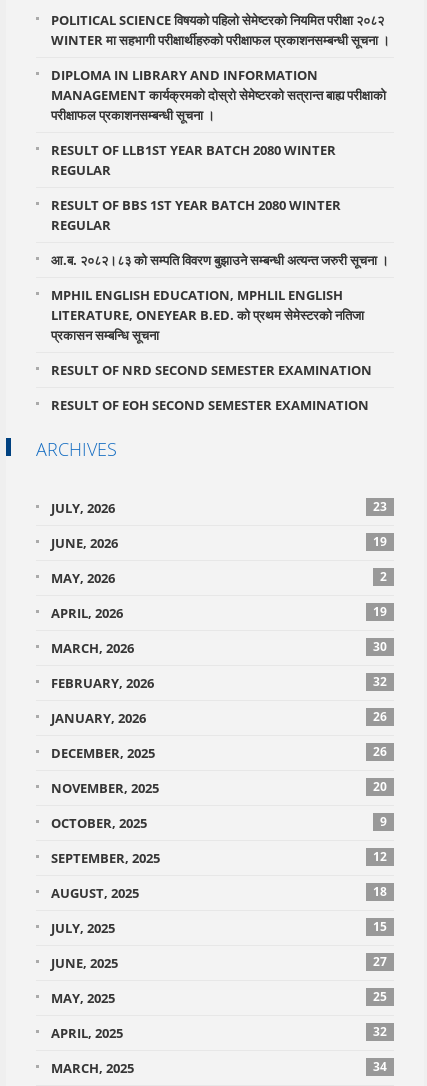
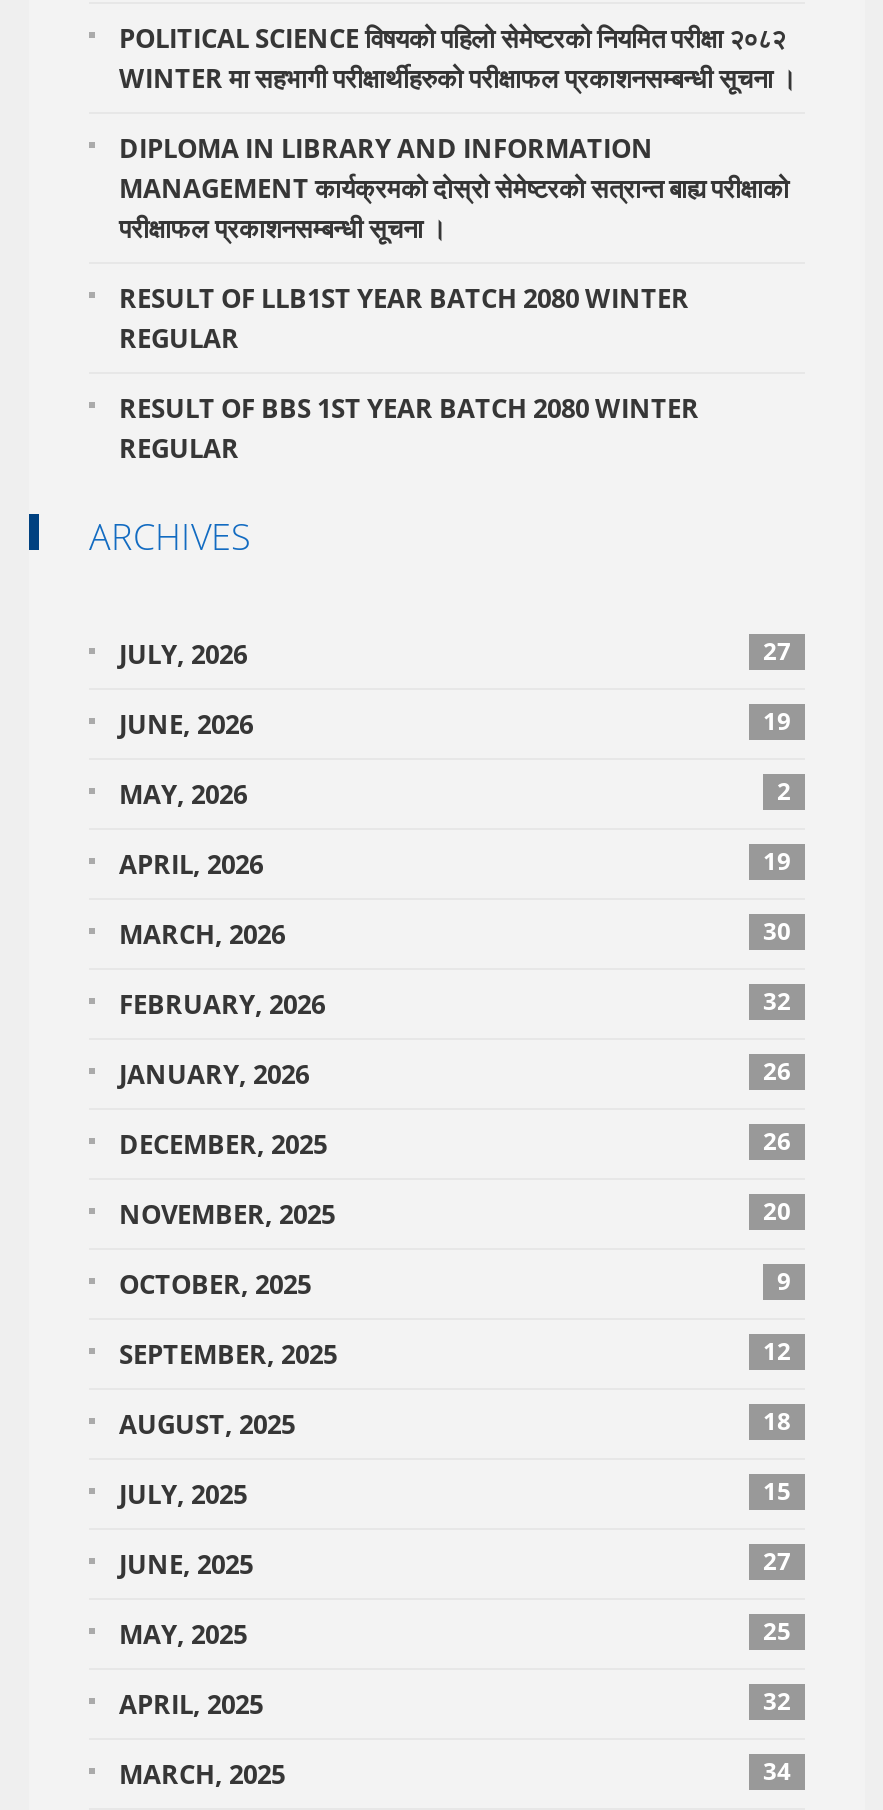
[51,251,389,414] आ.ब. २०८२।८३ को सम्पति विवरण बुझाउने सम्बन्धी अत्यन्त जरुरी सूचना । | MPHIL ENGLISH EDUCATION, MPHLIL ENGLISH | LITERATURE, ONEYEAR B.ED. को प्रथम सेमेस्टरको नतिजा | प्रकासन सम्बन्धि सूचना | RESULT OF NRD SECOND SEMESTER EXAMINATION | RESULT OF EOH SECOND SEMESTER EXAMINATION -> none
[373,498,387,515] 23 -> [763,634,791,668] 27

